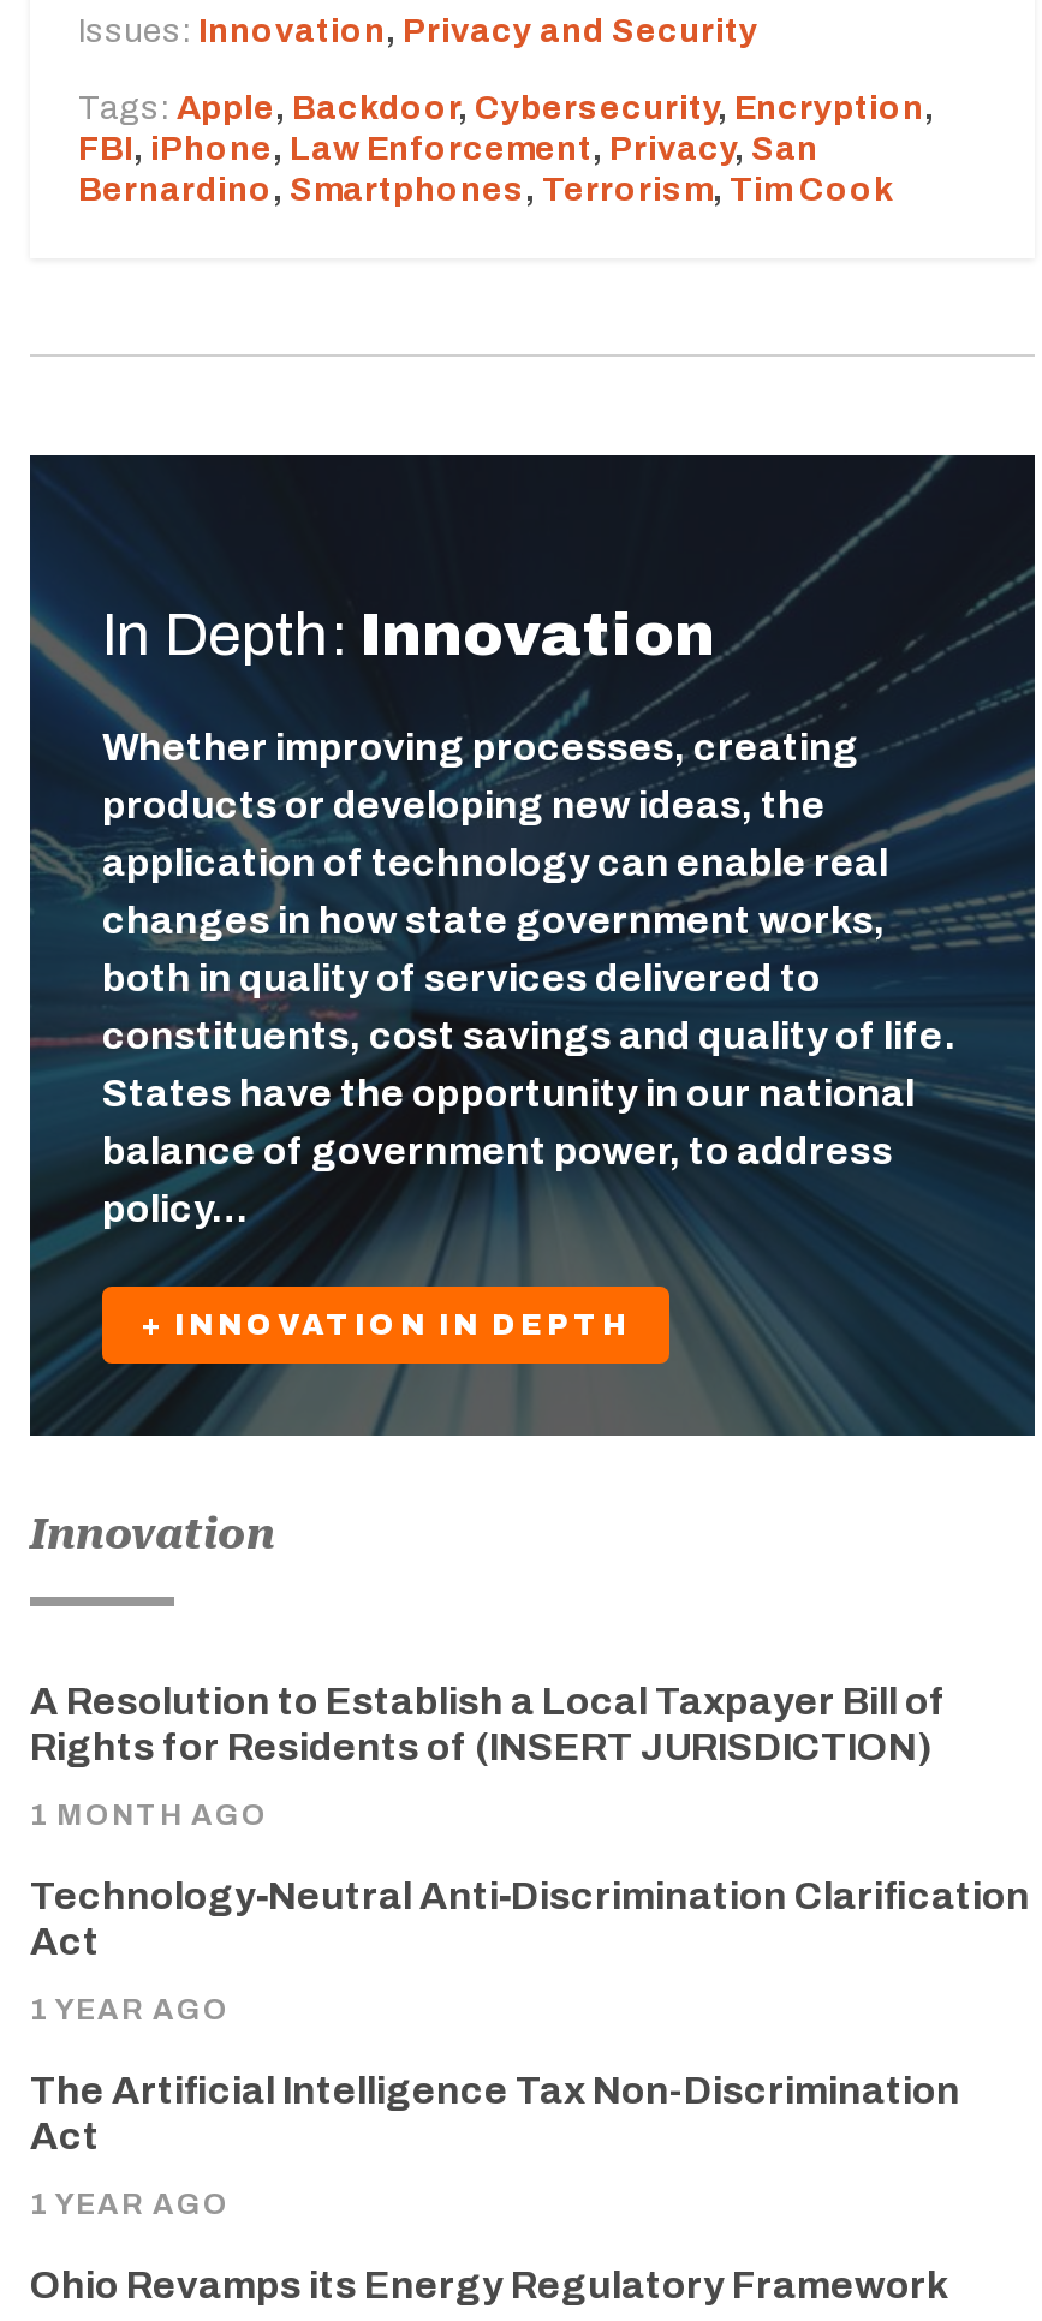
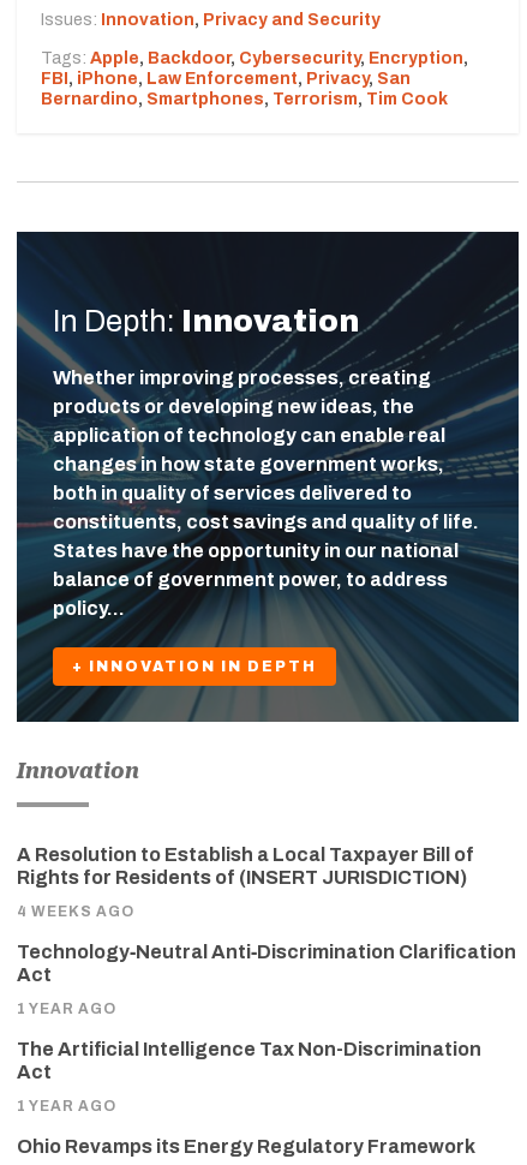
[30,1798,268,1831] 1 MONTH AGO -> [17,903,134,920] 4 WEEKS AGO

